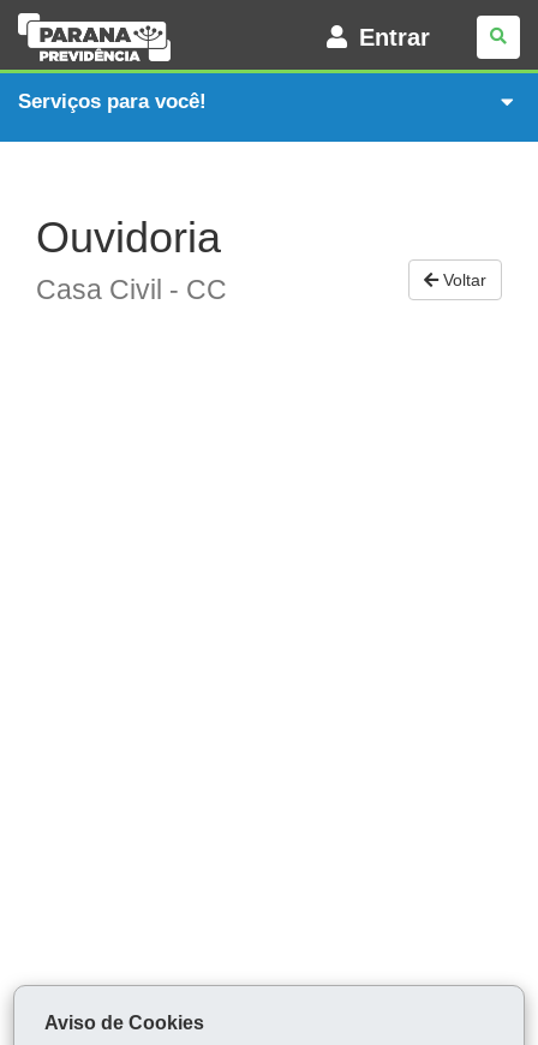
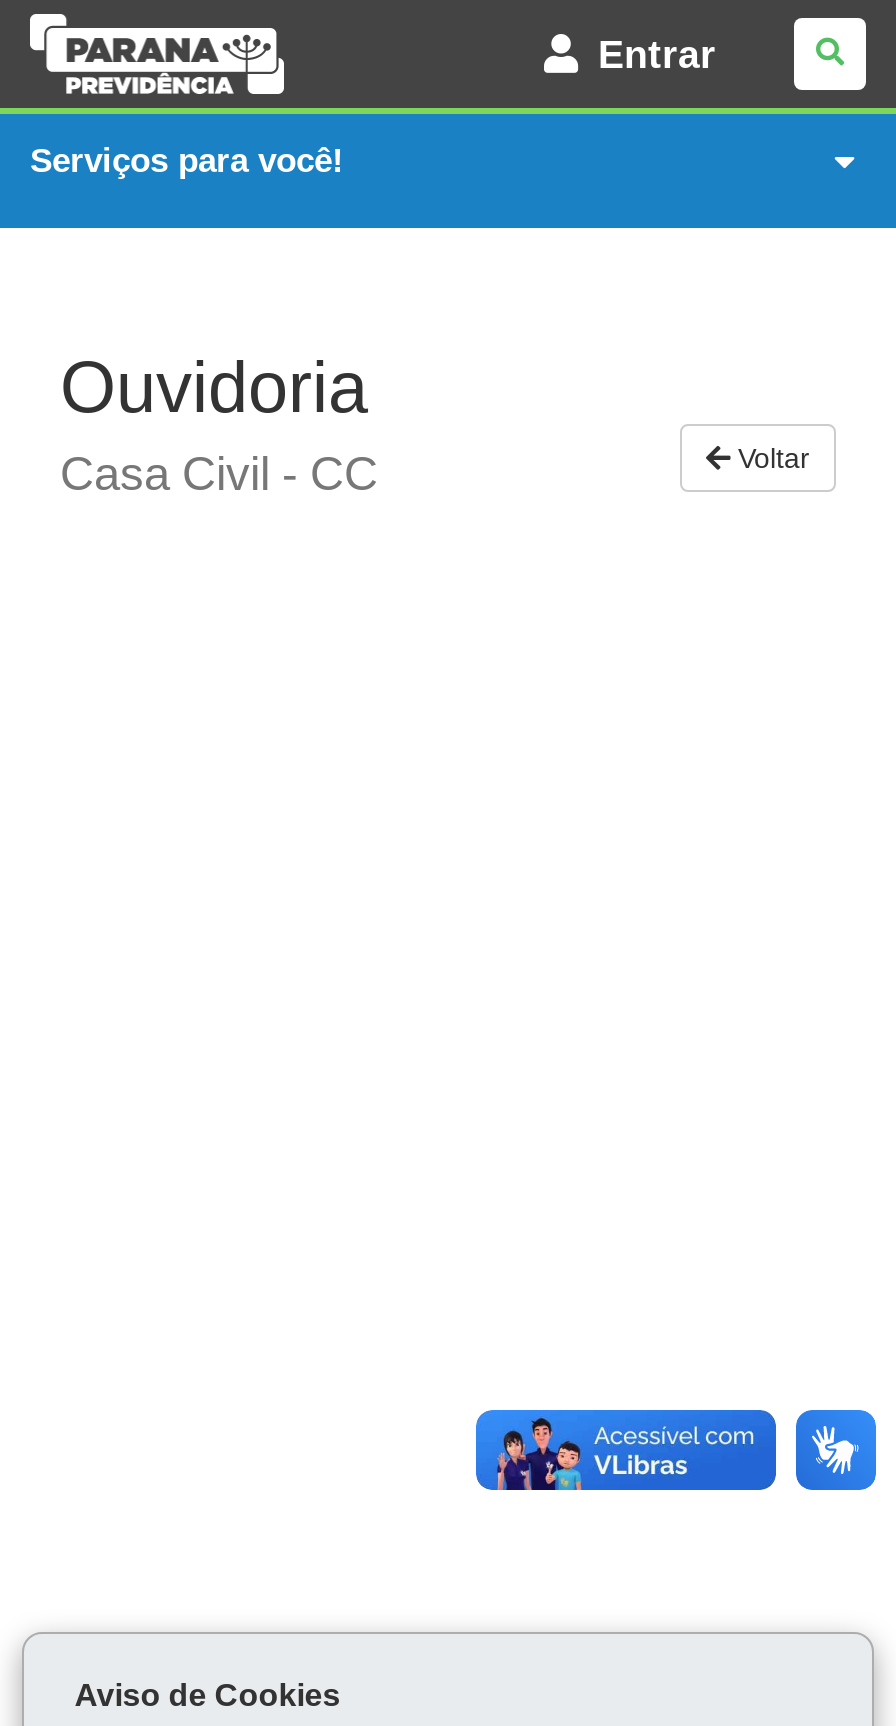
none -> [474,1408,778,1492] [image]
none -> [794,1408,878,1492] [image]

